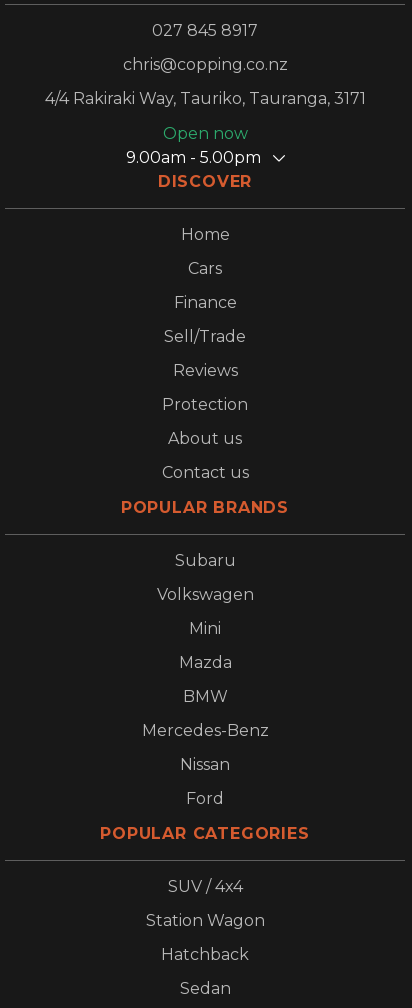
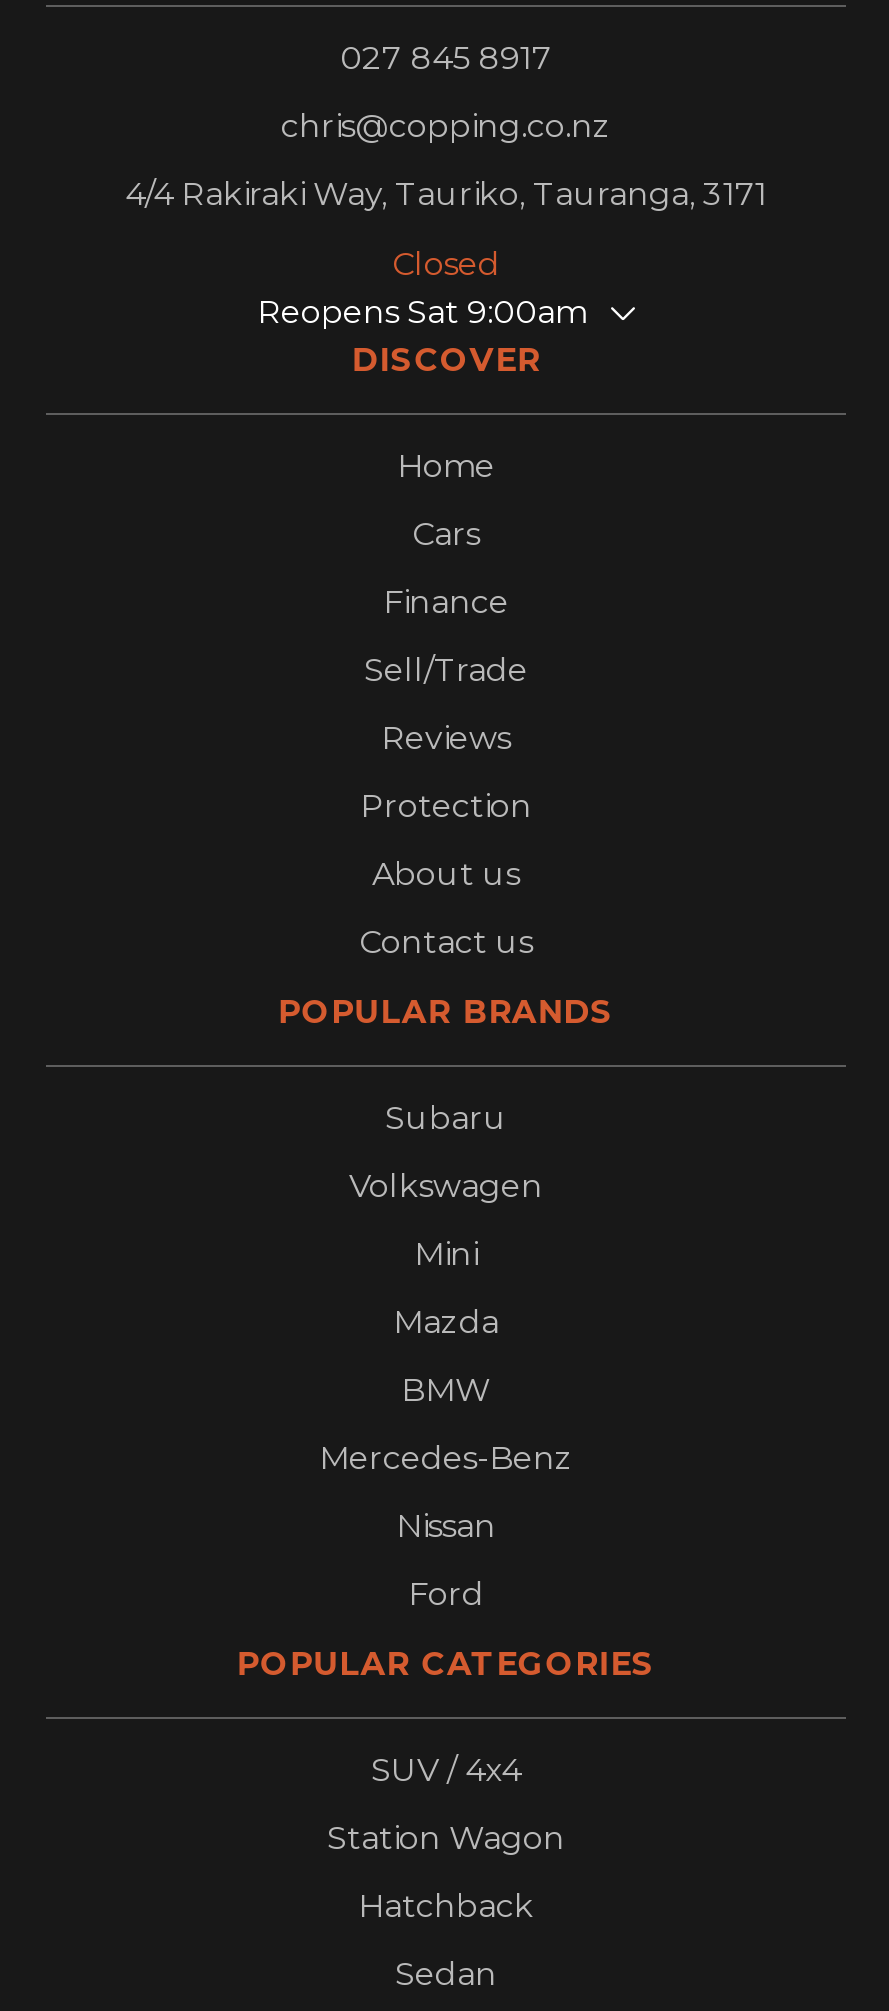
[125,124,260,167] Open now | 9.00am - 5.00pm -> [257,245,587,331] Closed | Reopens Sat 9:00am

